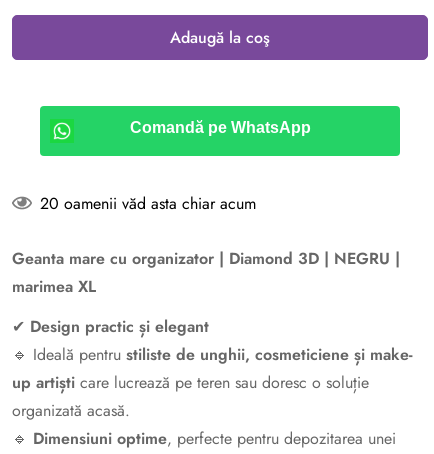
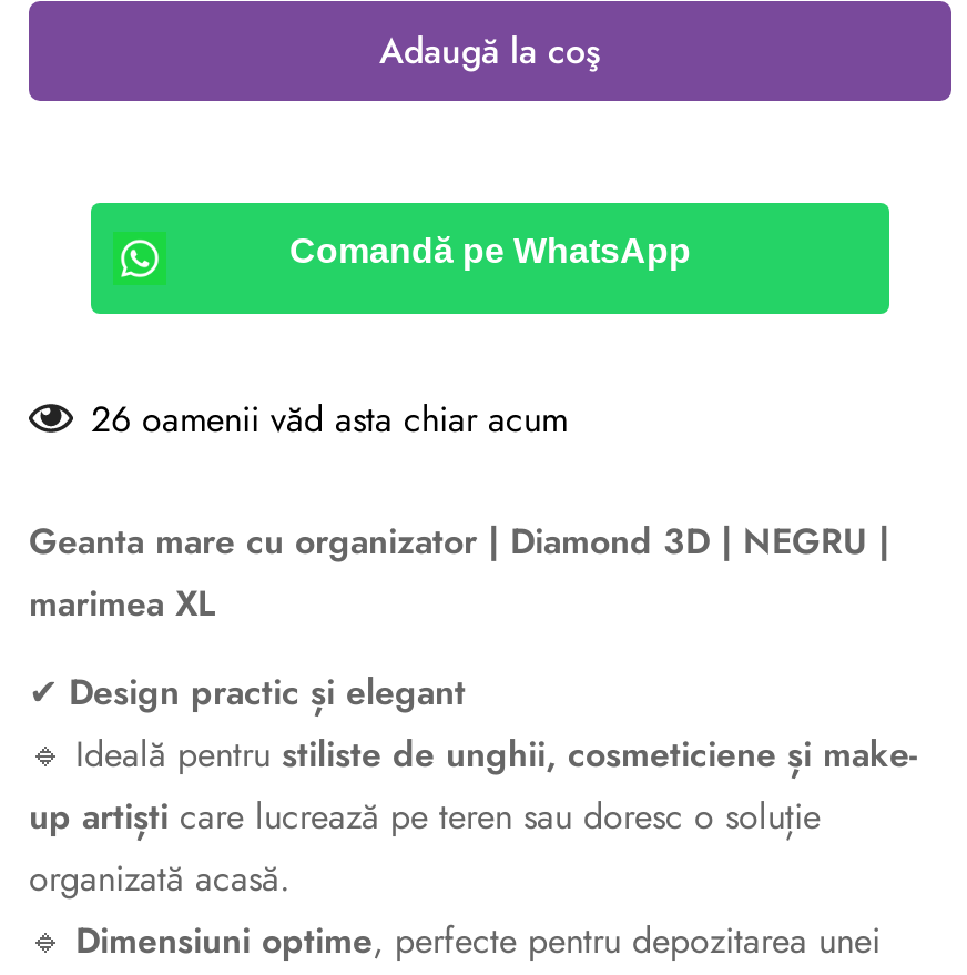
[40,192,256,215] 20 oamenii văd asta chiar acum -> [91,394,568,445] 26 oamenii văd asta chiar acum

